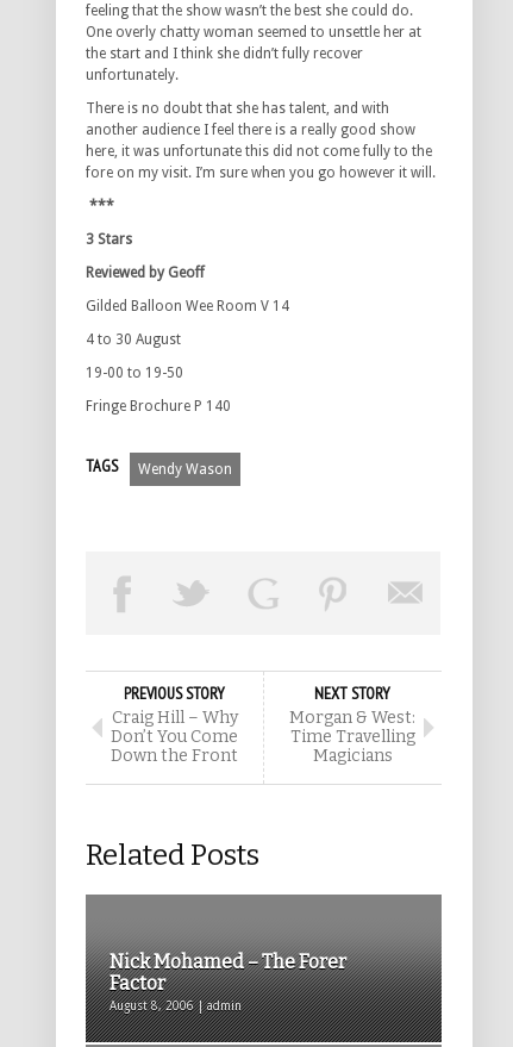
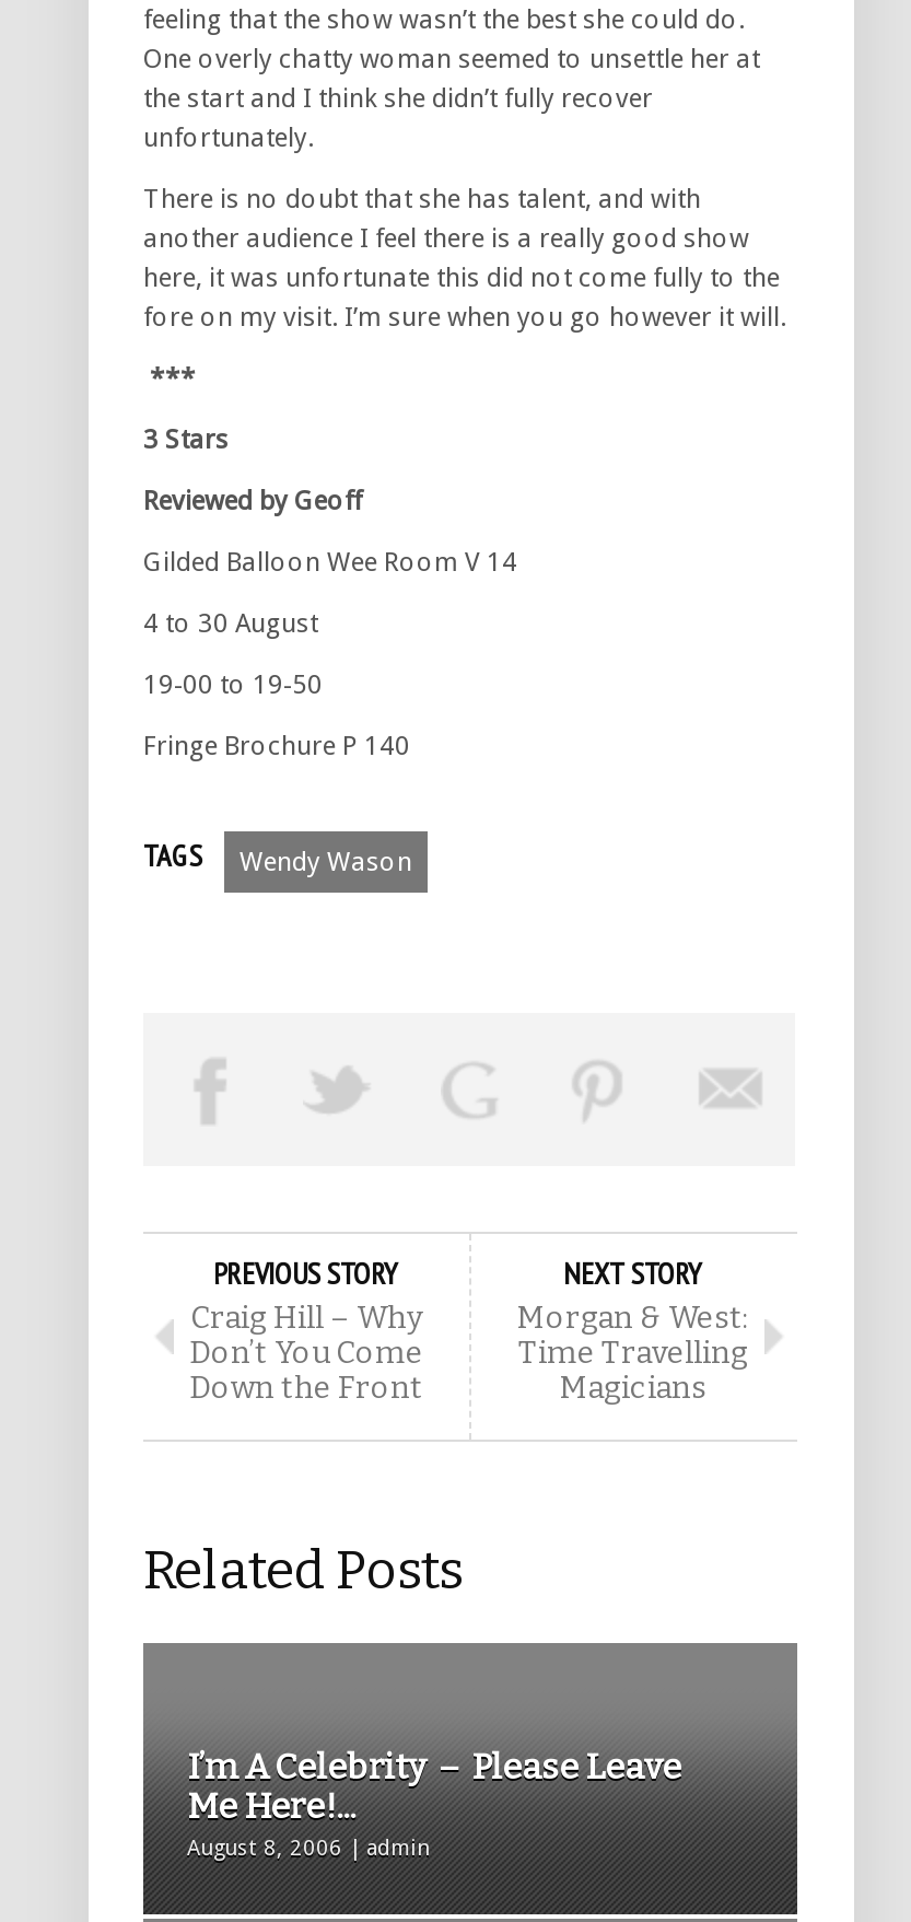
[110,951,346,995] Nick Mohamed – The Forer | Factor -> [187,1747,681,1828] I’m A Celebrity – Please Leave | Me Here!...

